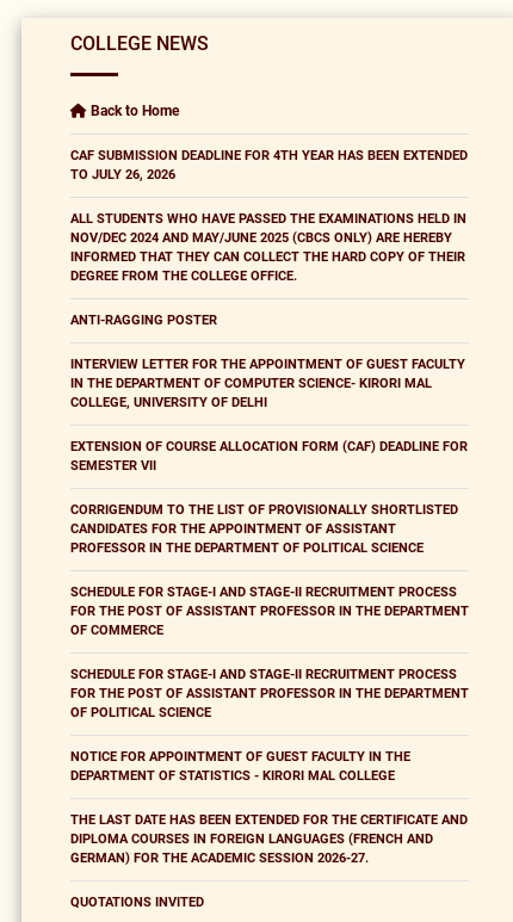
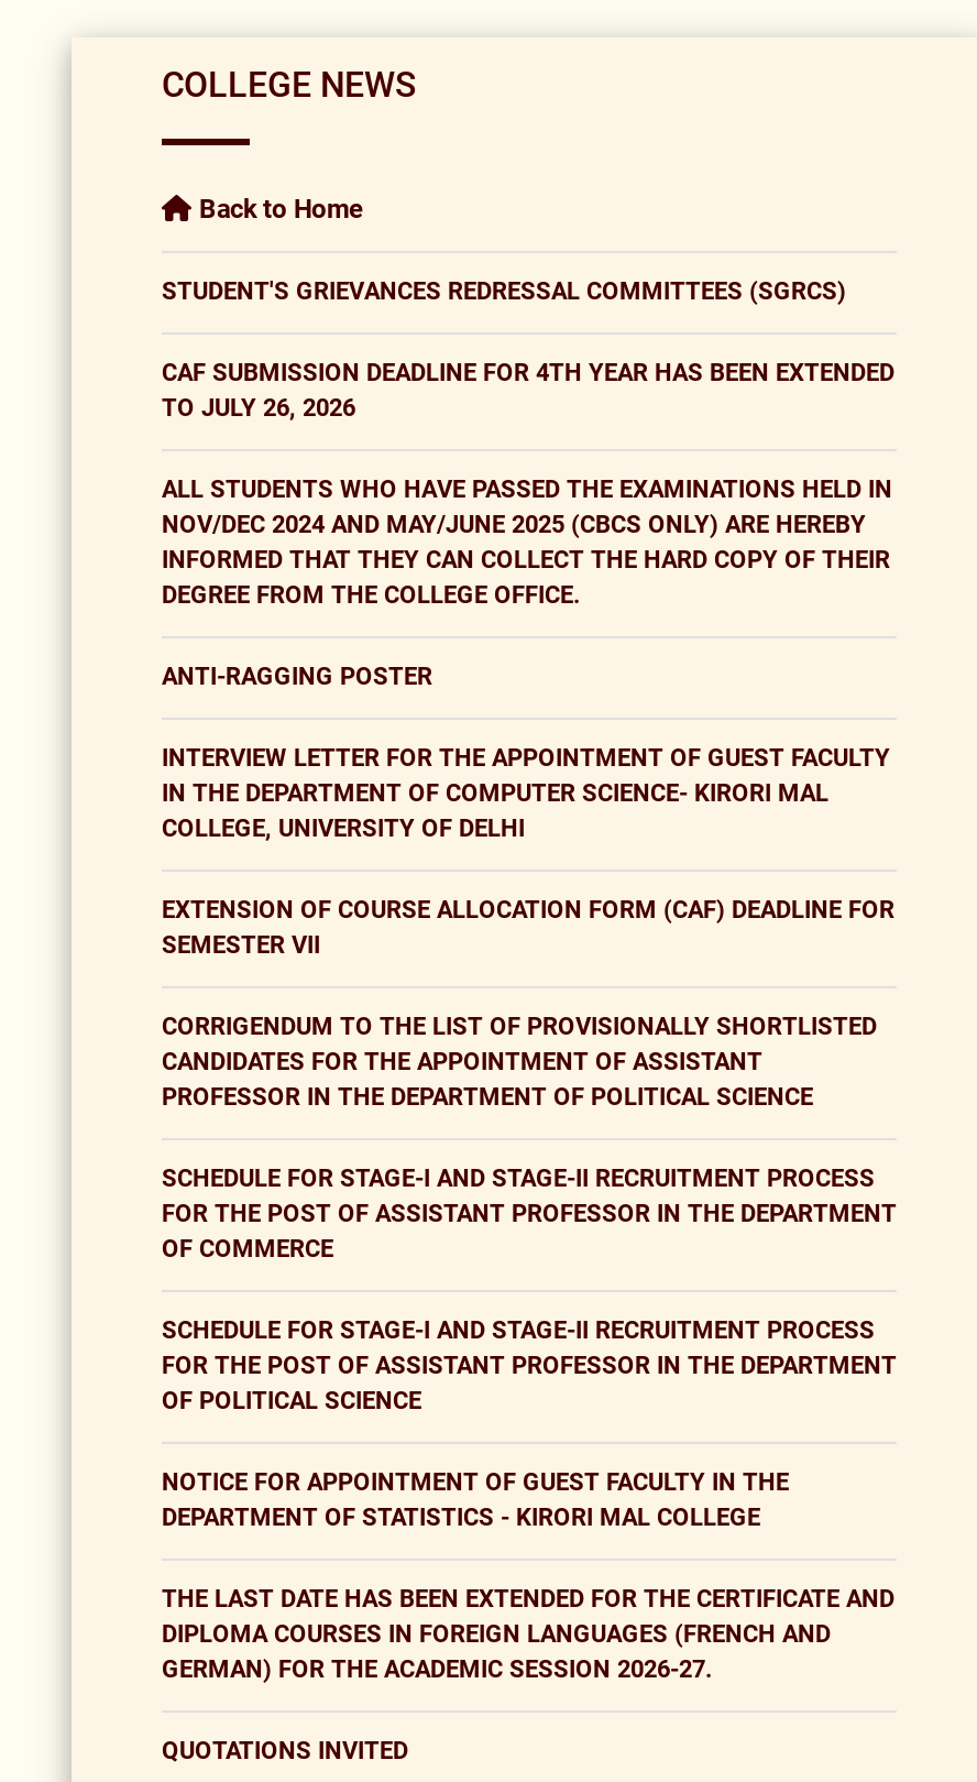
none -> [162,278,846,307] STUDENT'S GRIEVANCES REDRESSAL COMMITTEES (SGRCS)

